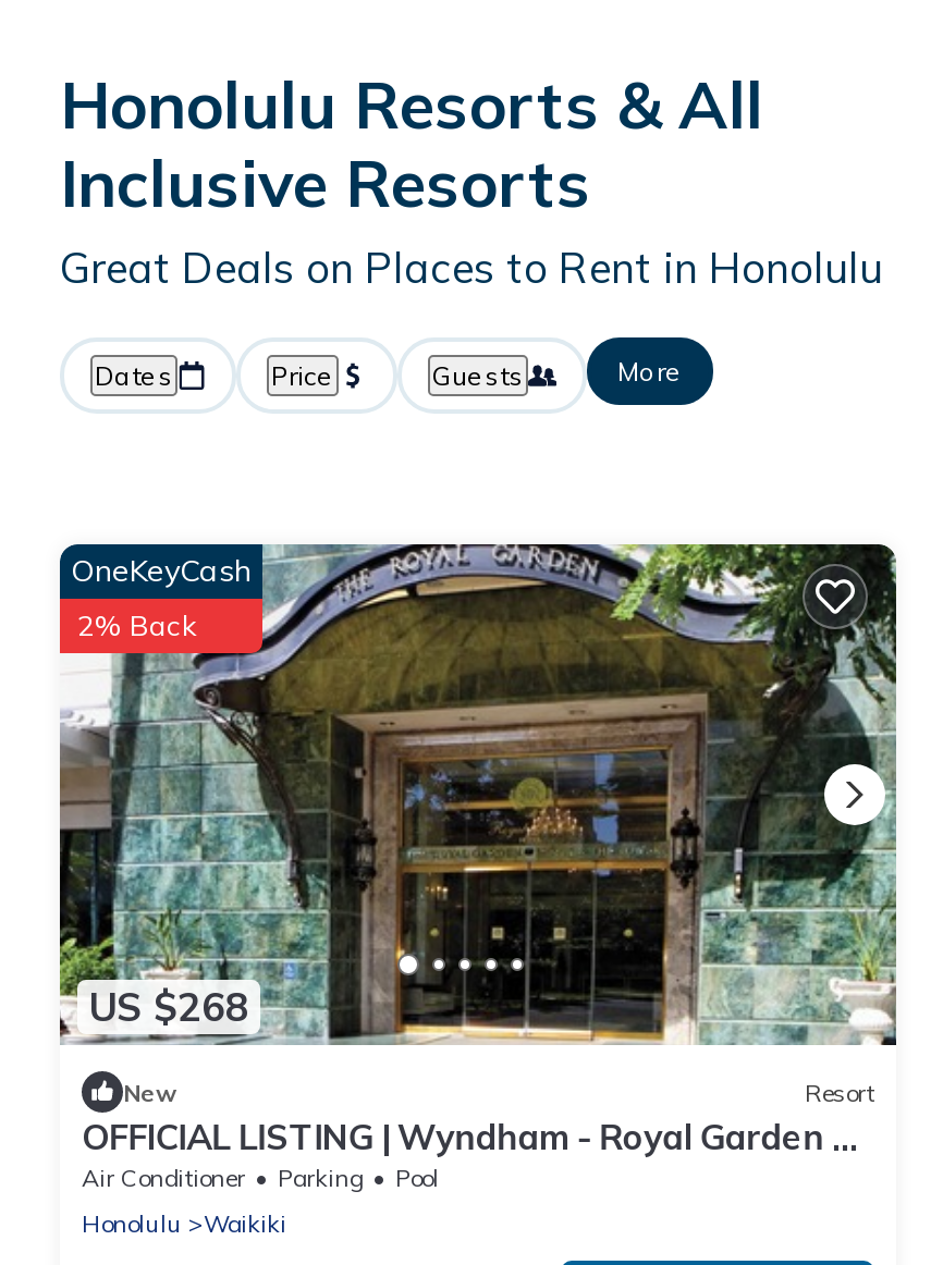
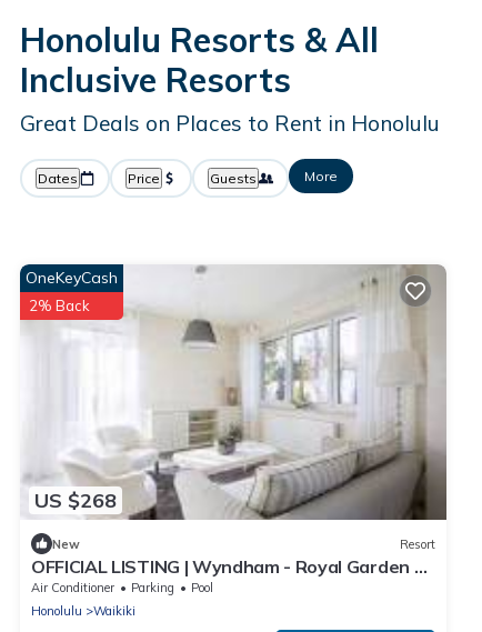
[58,542,896,1045] [image] -> [20,264,446,521] [image]

